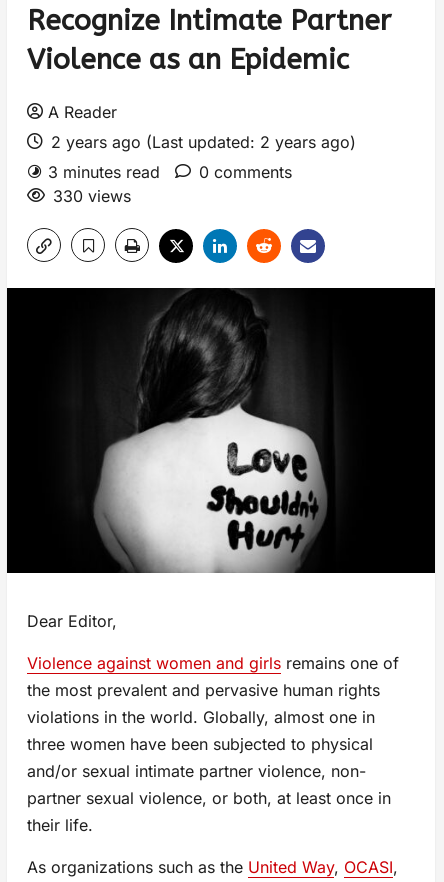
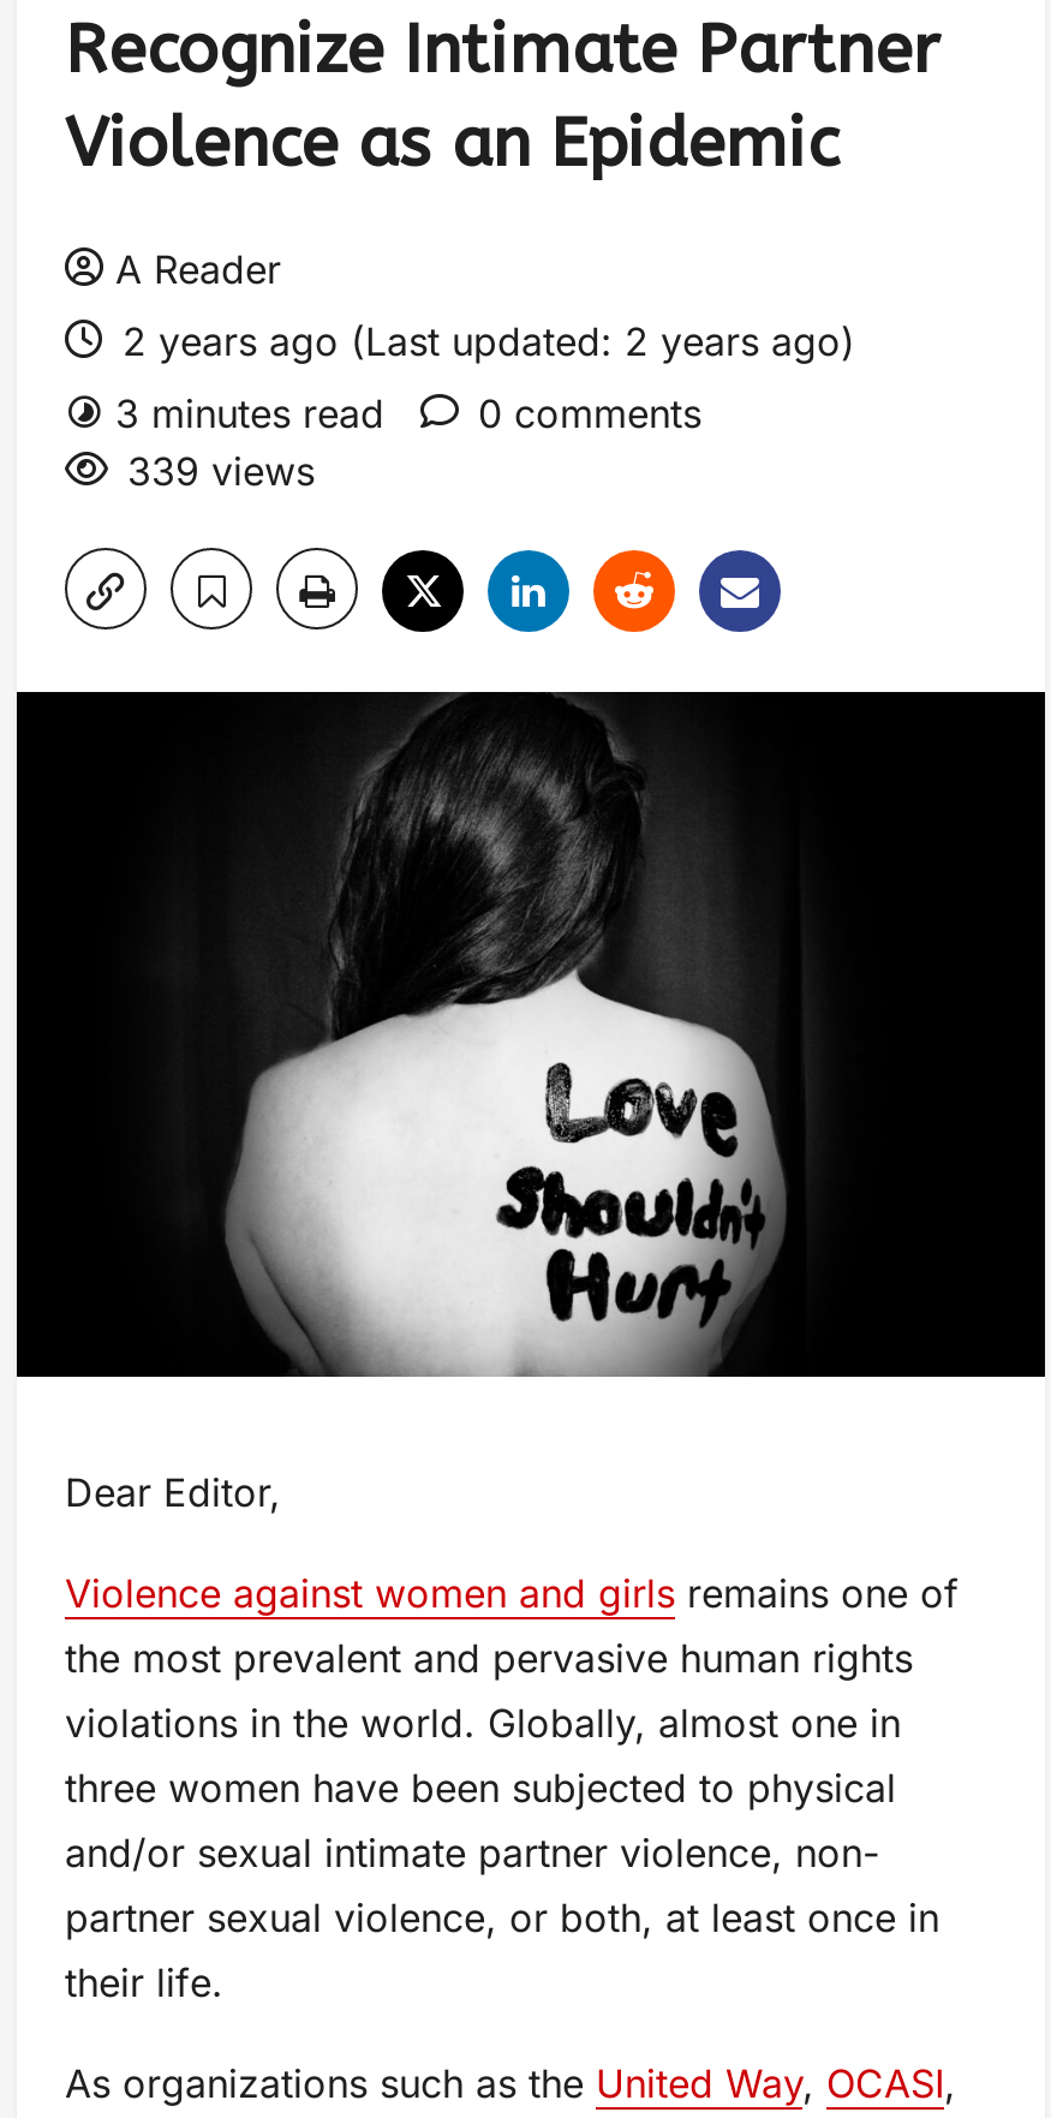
[53,186,131,206] 330 views -> [127,446,315,494] 339 views

